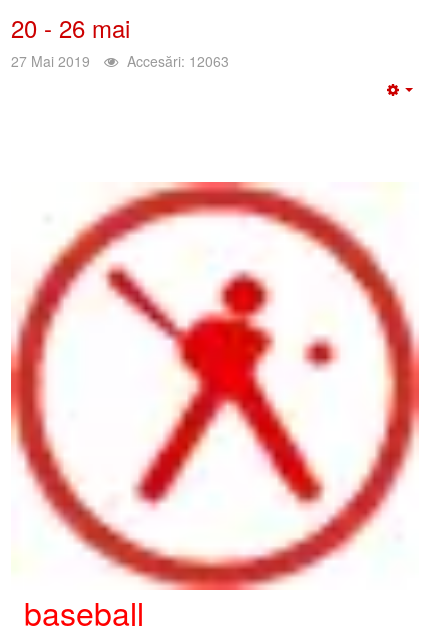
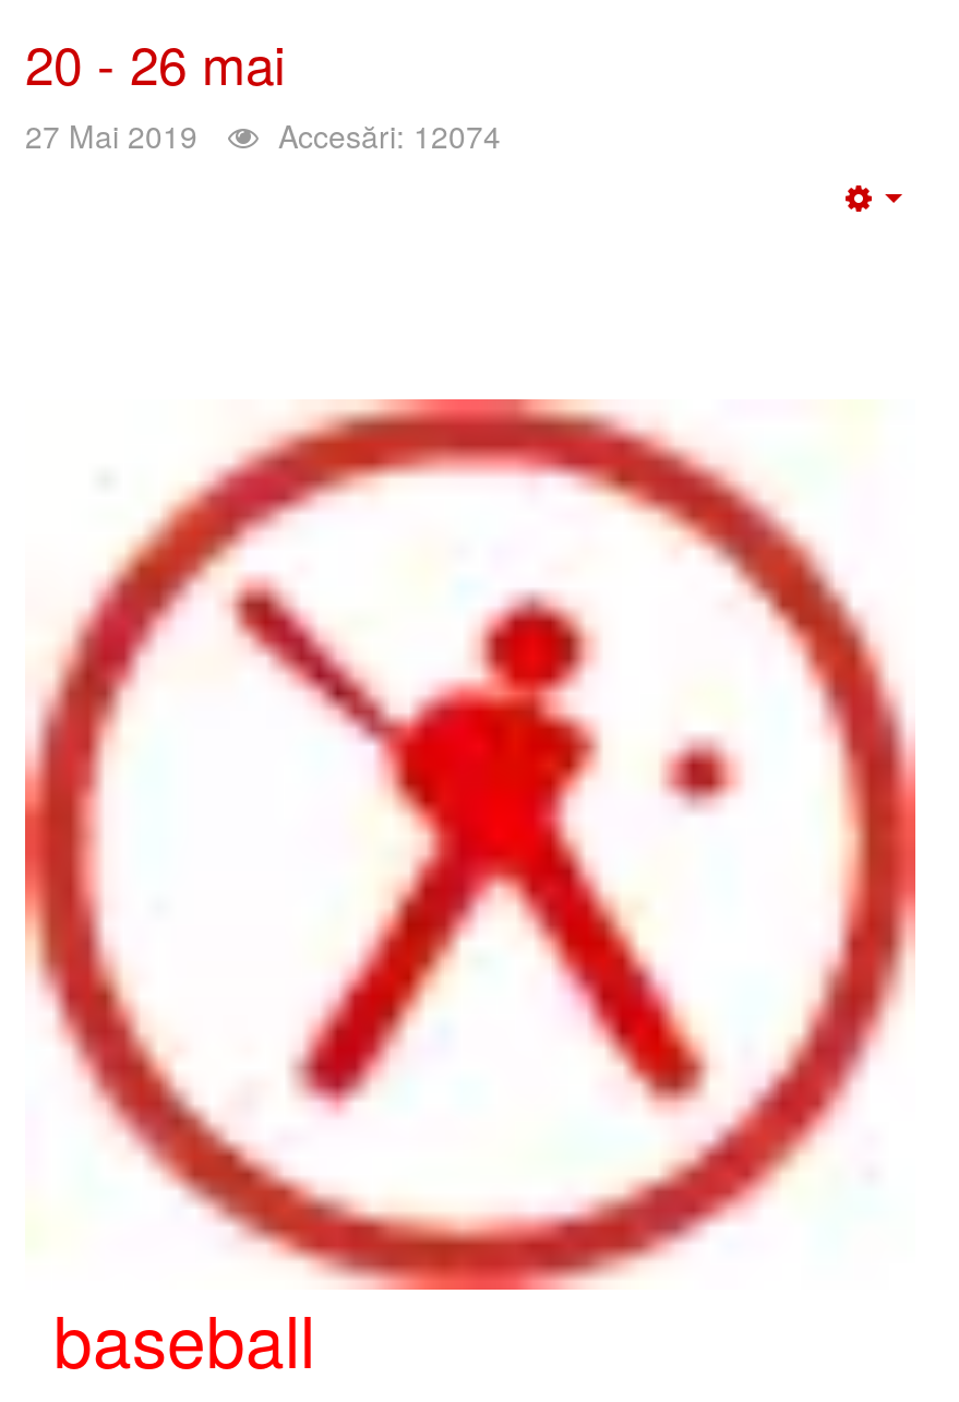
[11,51,229,71] 27 Mai 2019 Accesări: 12063 -> [25,113,501,157] 27 Mai 2019 Accesări: 12074

